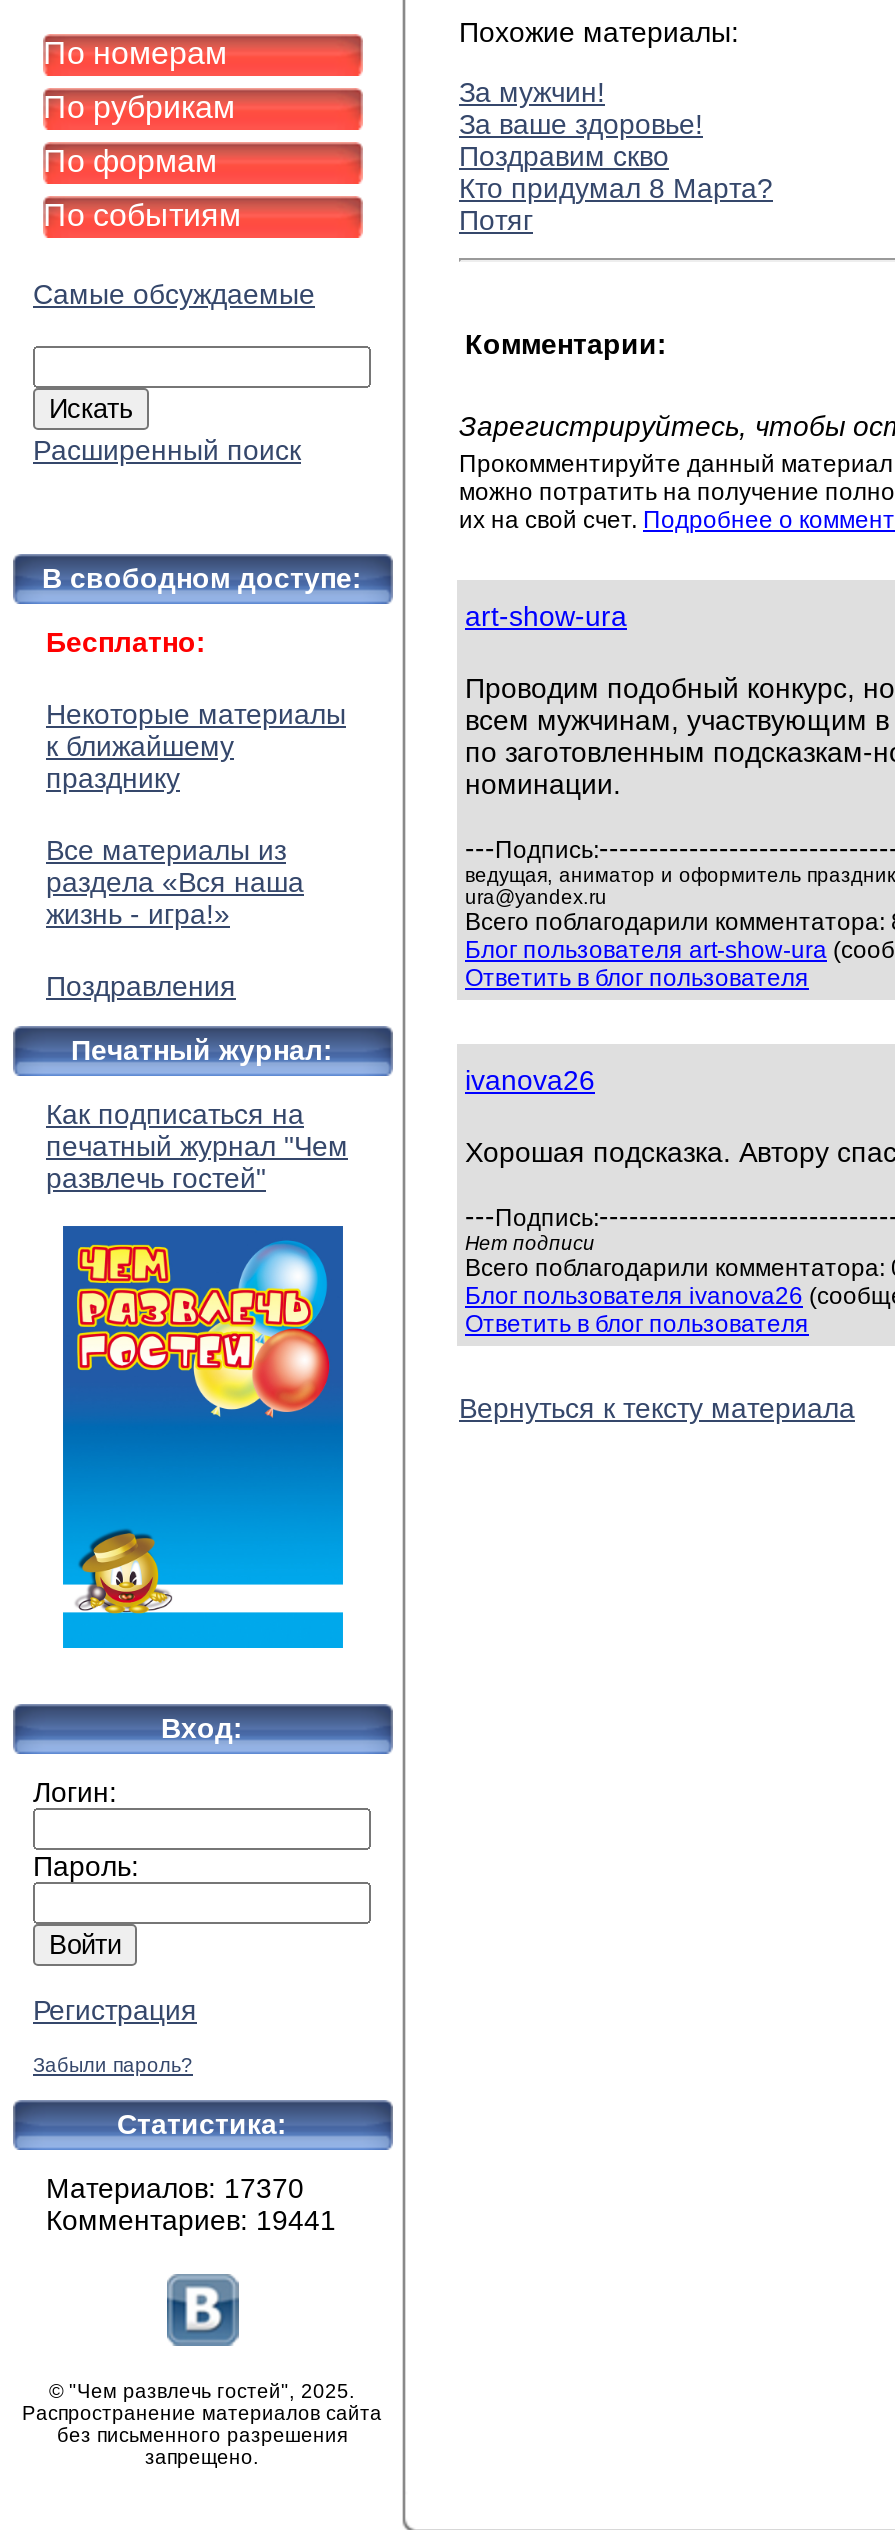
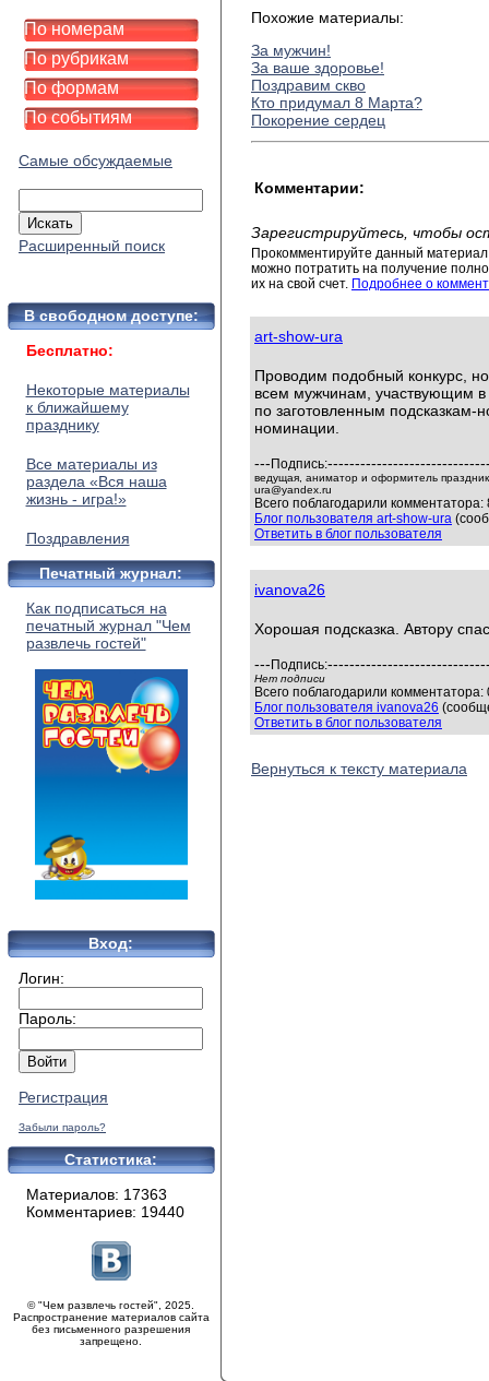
[459,204,533,236] Потяг -> [251,111,385,129] Покорение сердец
[46,2172,304,2204] Материалов: 17370 -> [26,1186,166,1203] Материалов: 17363
[46,2204,336,2236] Комментариев: 19441 -> [26,1203,184,1221] Комментариев: 19440

